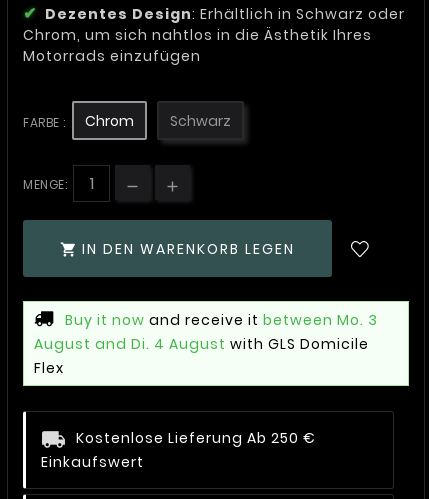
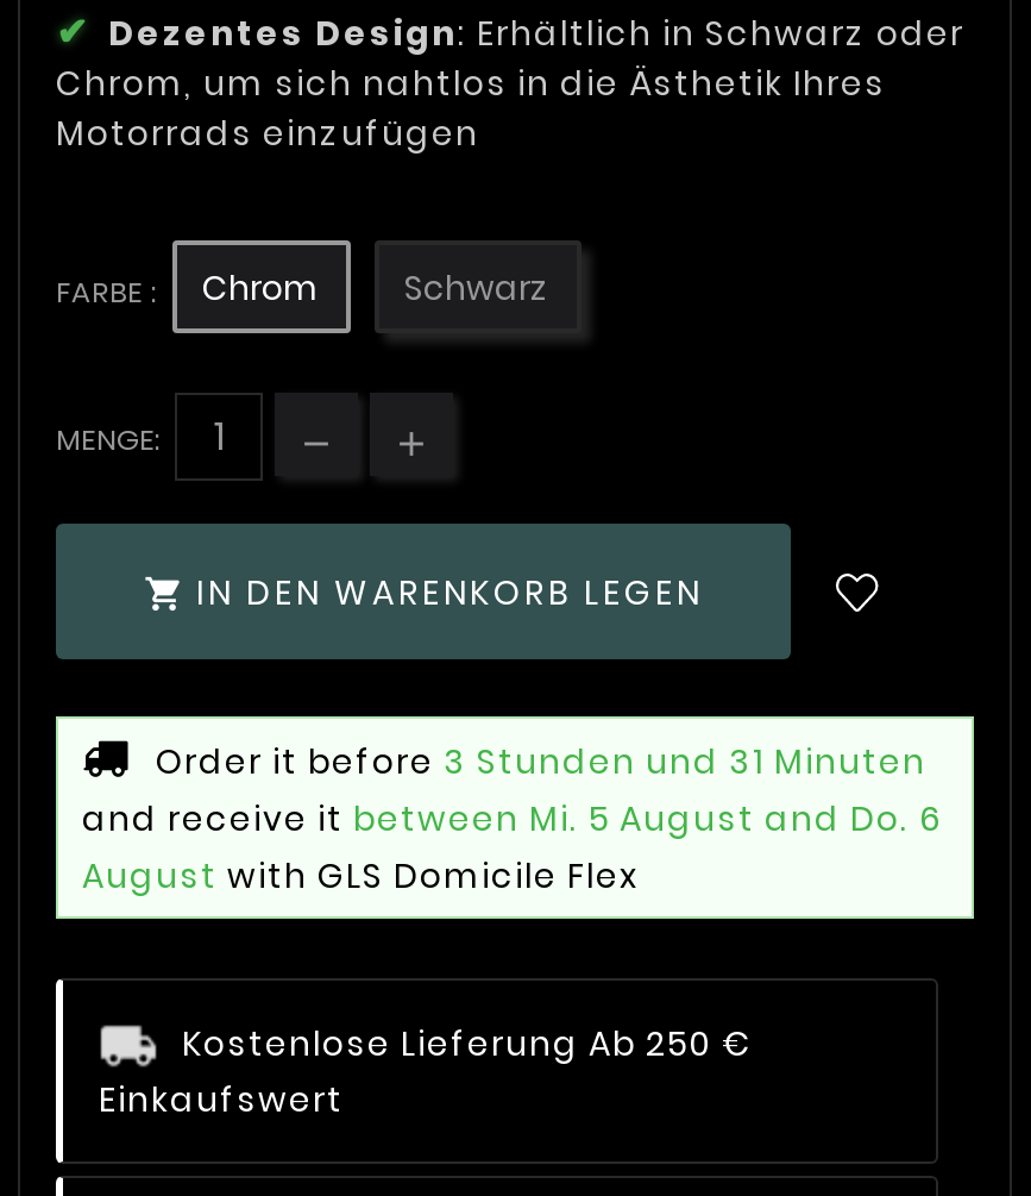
[34,310,378,378] Buy it now and receive it between Mo. 3 | August and Di. 4 August with GLS Domicile | Flex -> [82,738,943,900] Order it before 3 Stunden und 31 Minuten | and receive it between Mi. 5 August and Do. 6 | August with GLS Domicile Flex

